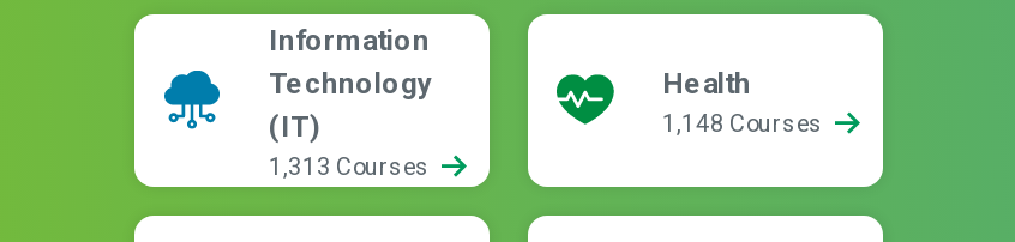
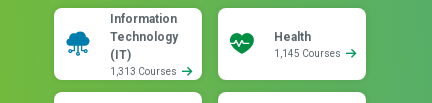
[662,110,828,137] 1,148 Courses -> [274,48,343,59] 1,145 Courses

